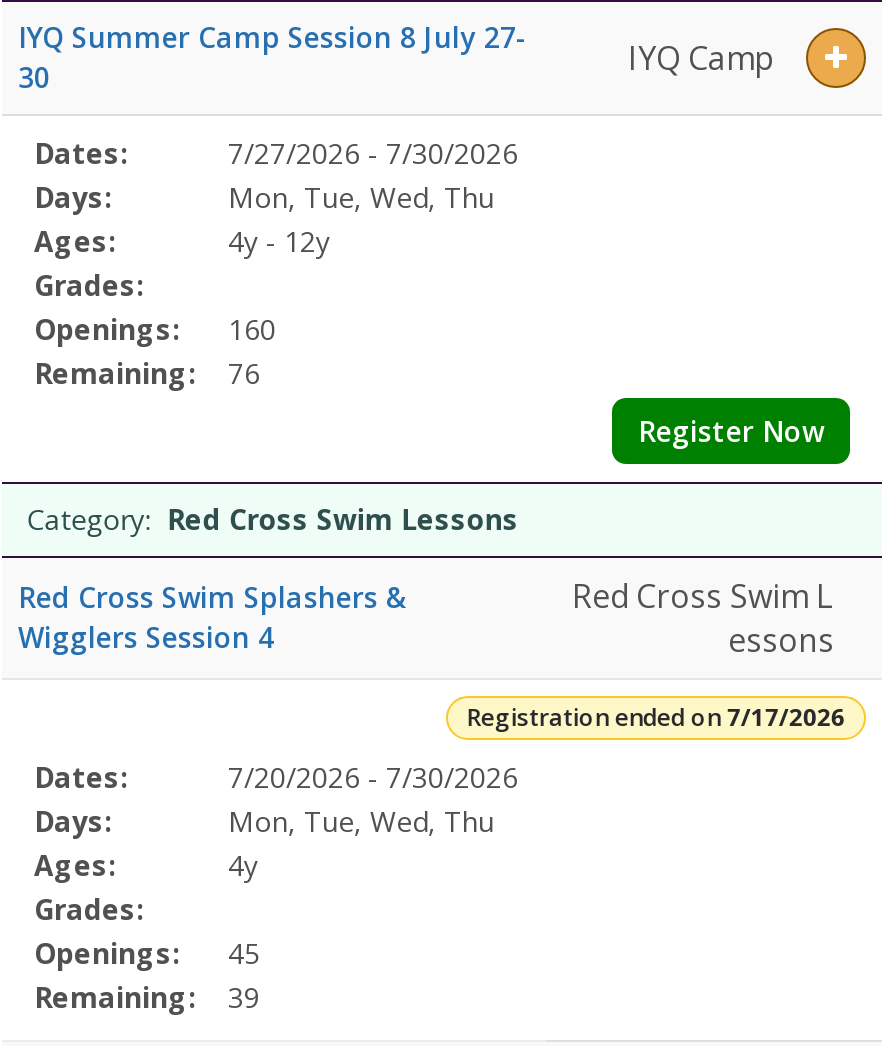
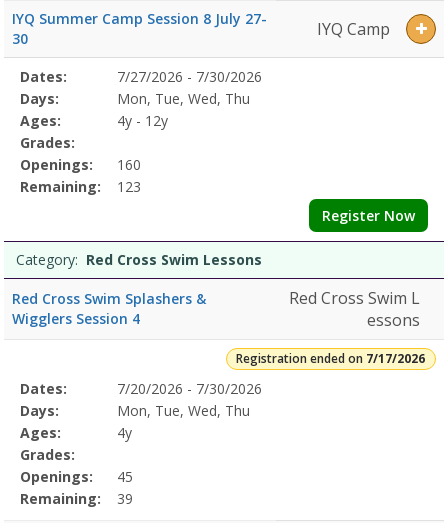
[34,354,260,392] Remaining: 76 -> [20,177,141,196] Remaining: 123

